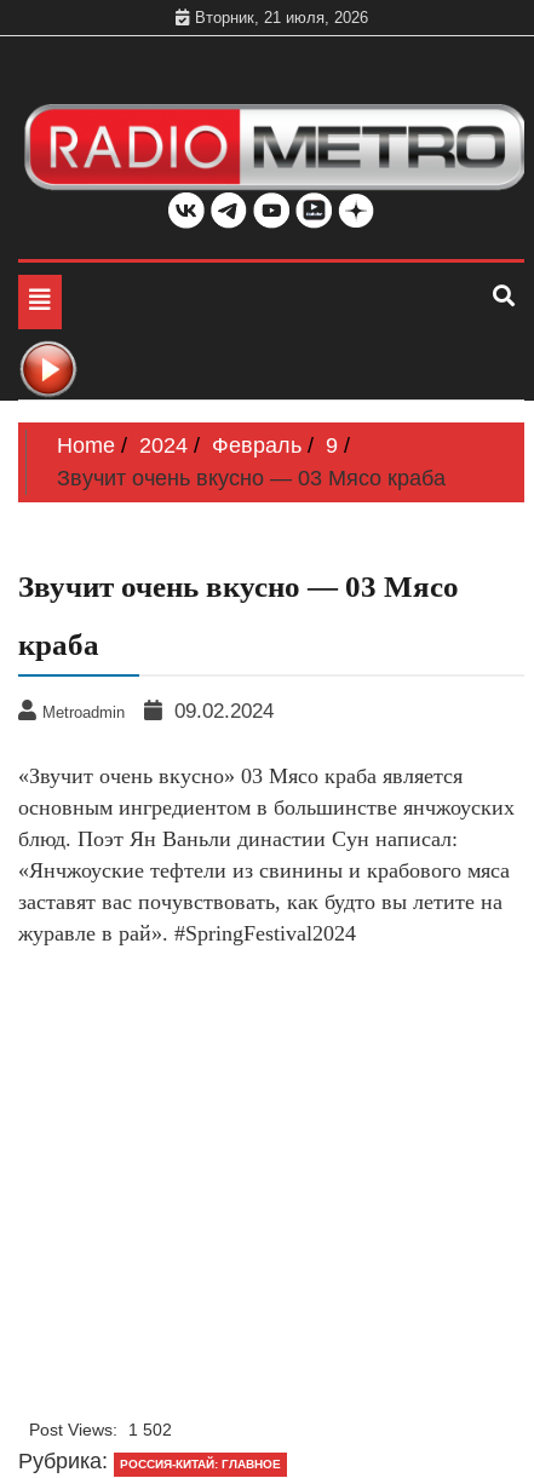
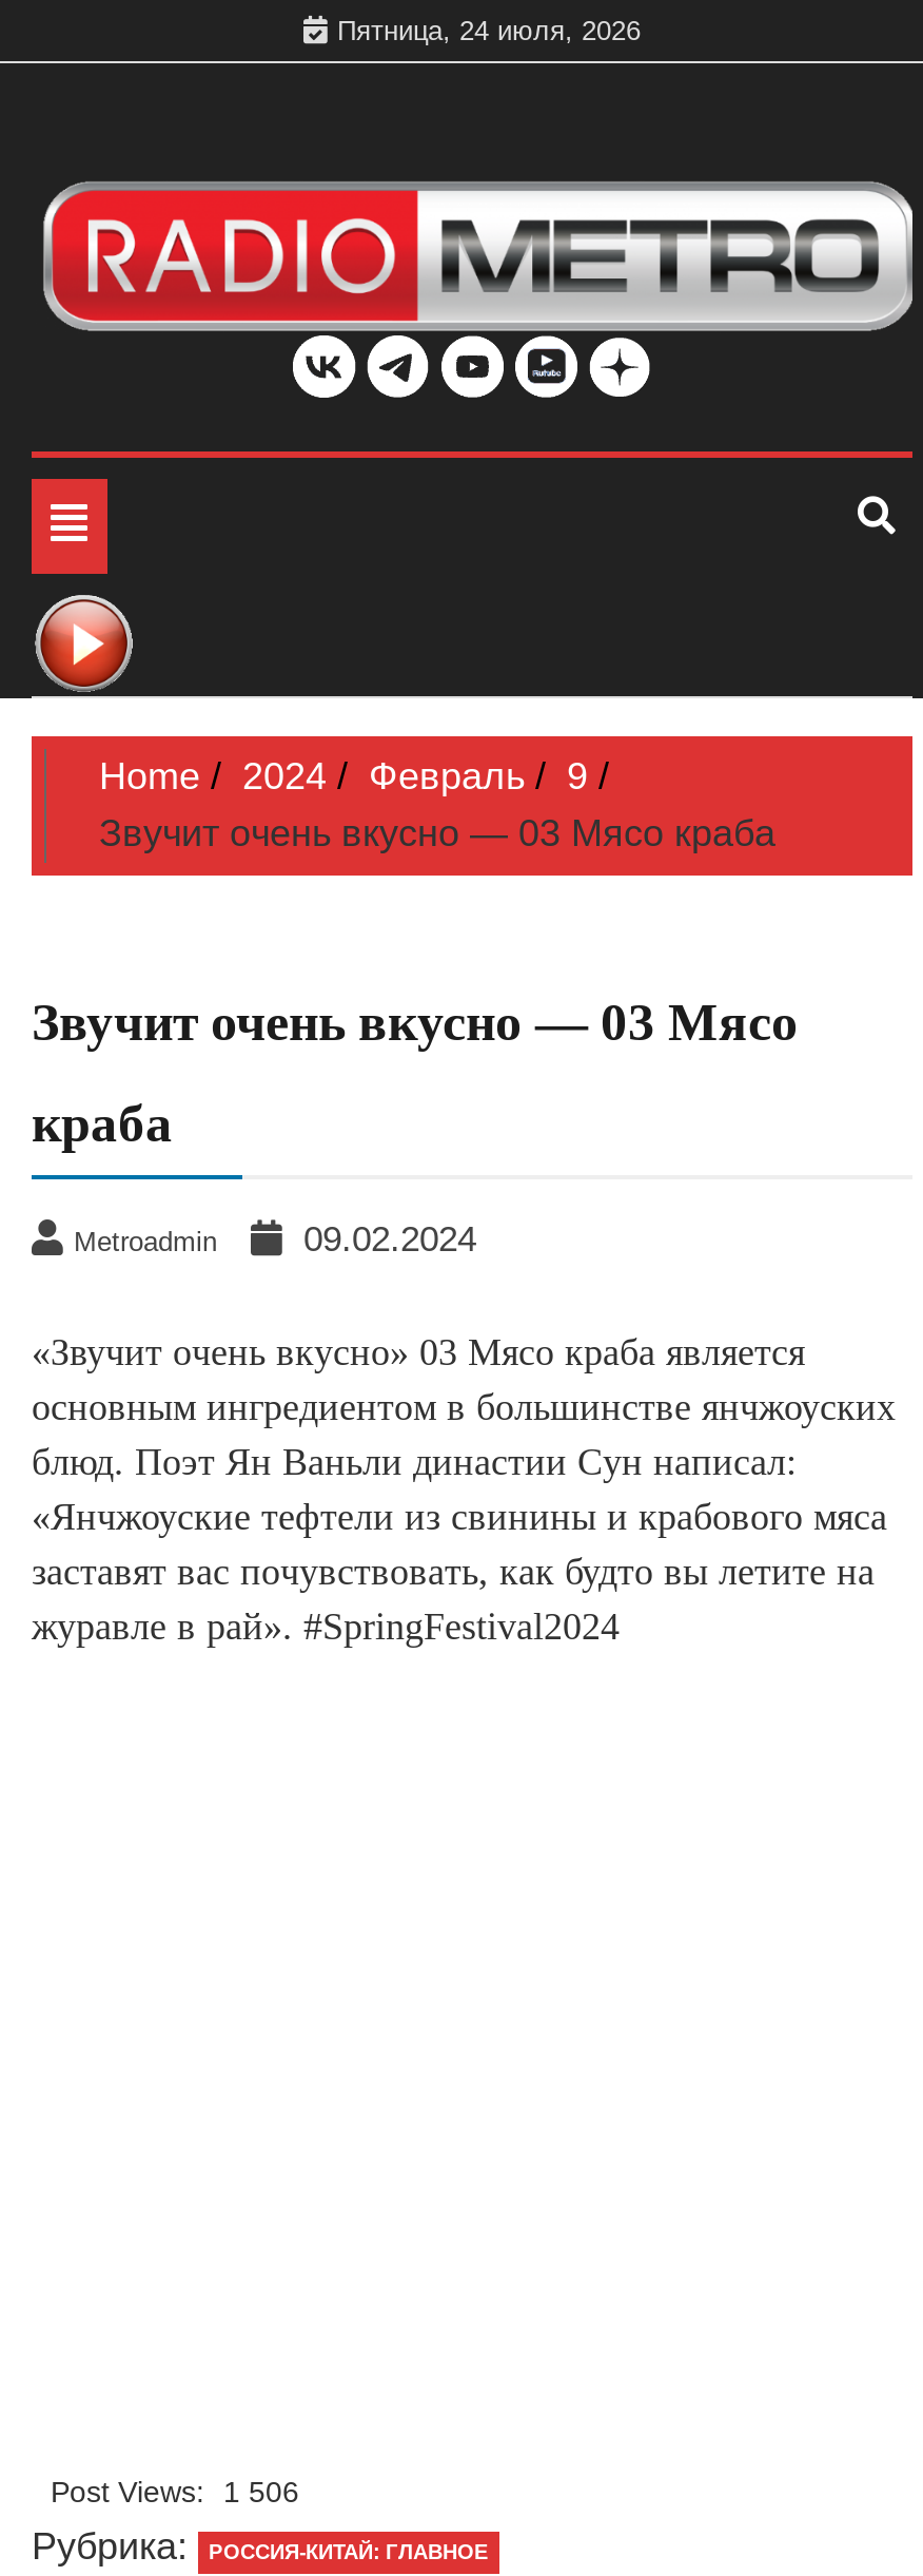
[194,8,368,27] Вторник, 21 июля, 2026 -> [337,15,641,46] Пятница, 24 июля, 2026
[29,1420,172,1439] Post Views: 1 502 -> [51,2475,299,2508] Post Views: 1 506

